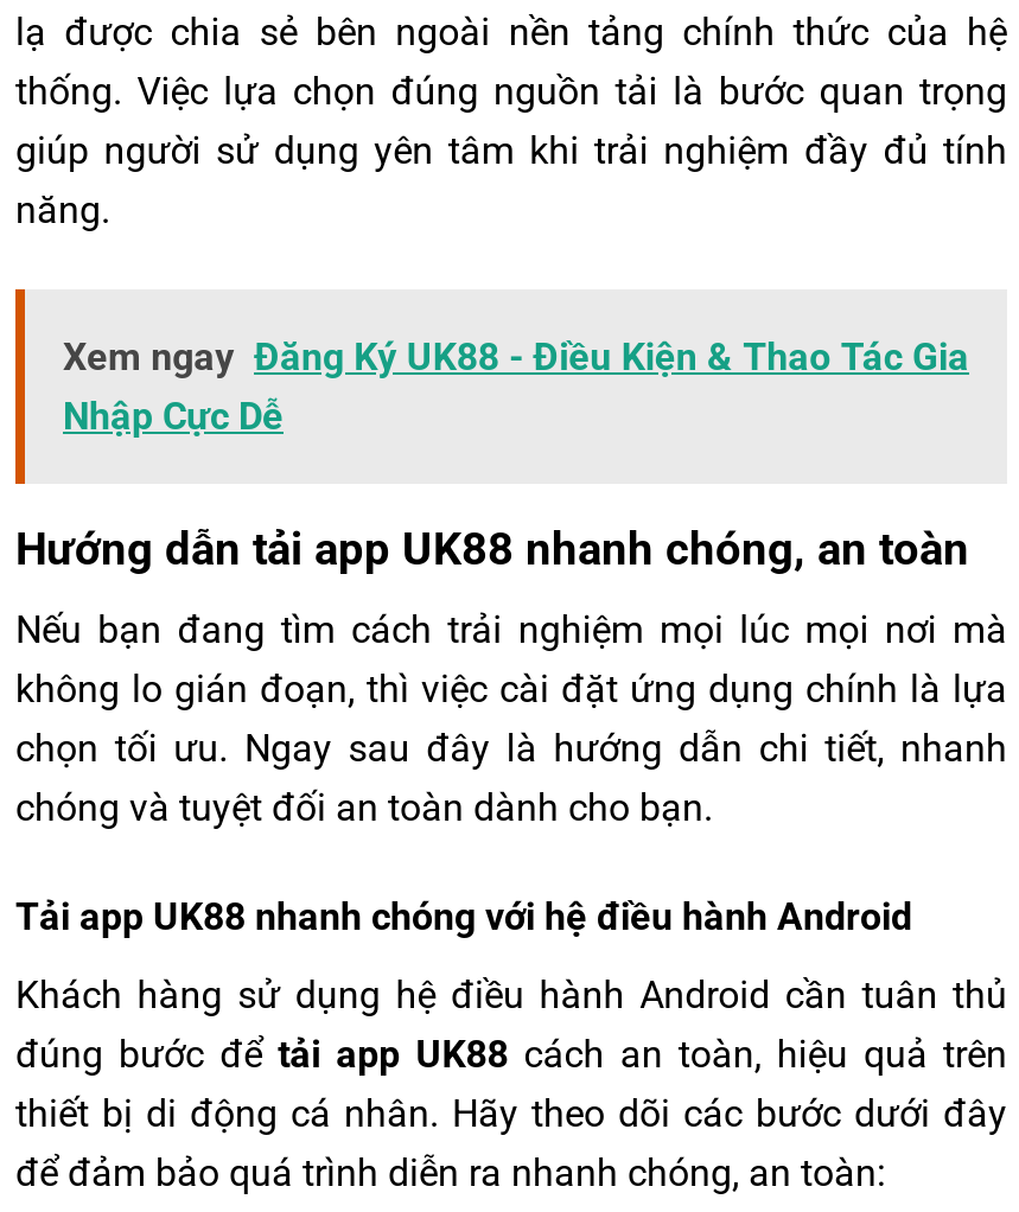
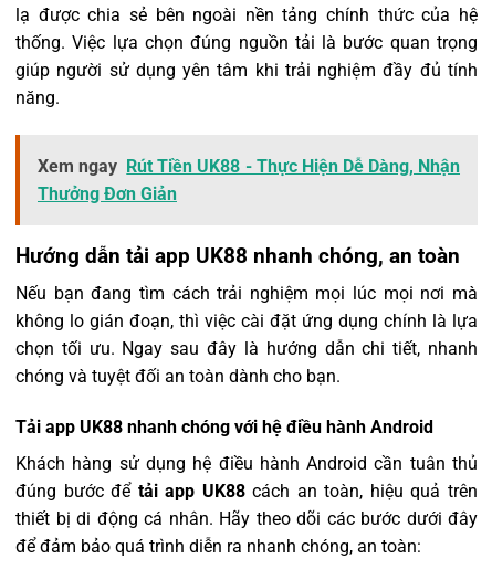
[63,334,969,438] Xem ngay Đăng Ký UK88 - Điều Kiện & Thao Tác Gia | Nhập Cực Dễ -> [38,156,460,204] Xem ngay Rút Tiền UK88 - Thực Hiện Dễ Dàng, Nhận | Thưởng Đơn Giản

